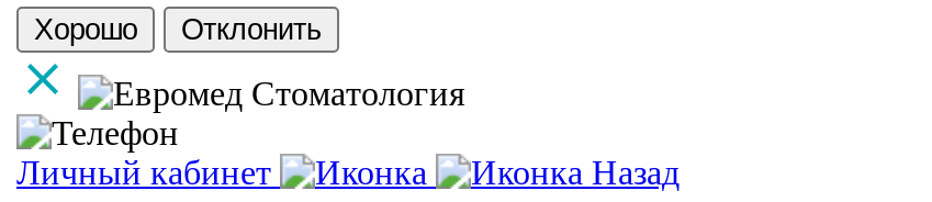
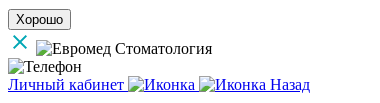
[181,13,322,46] Отклонить -> none

